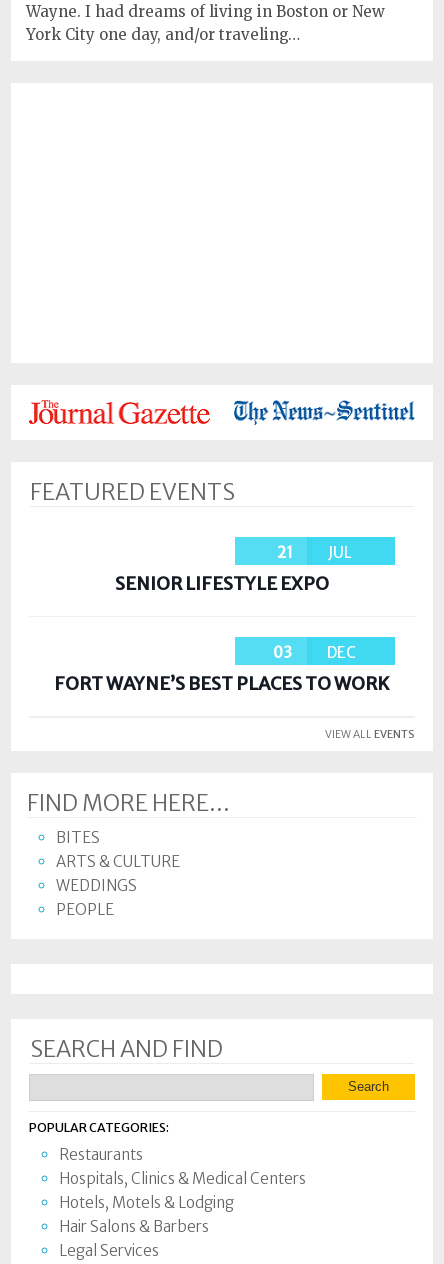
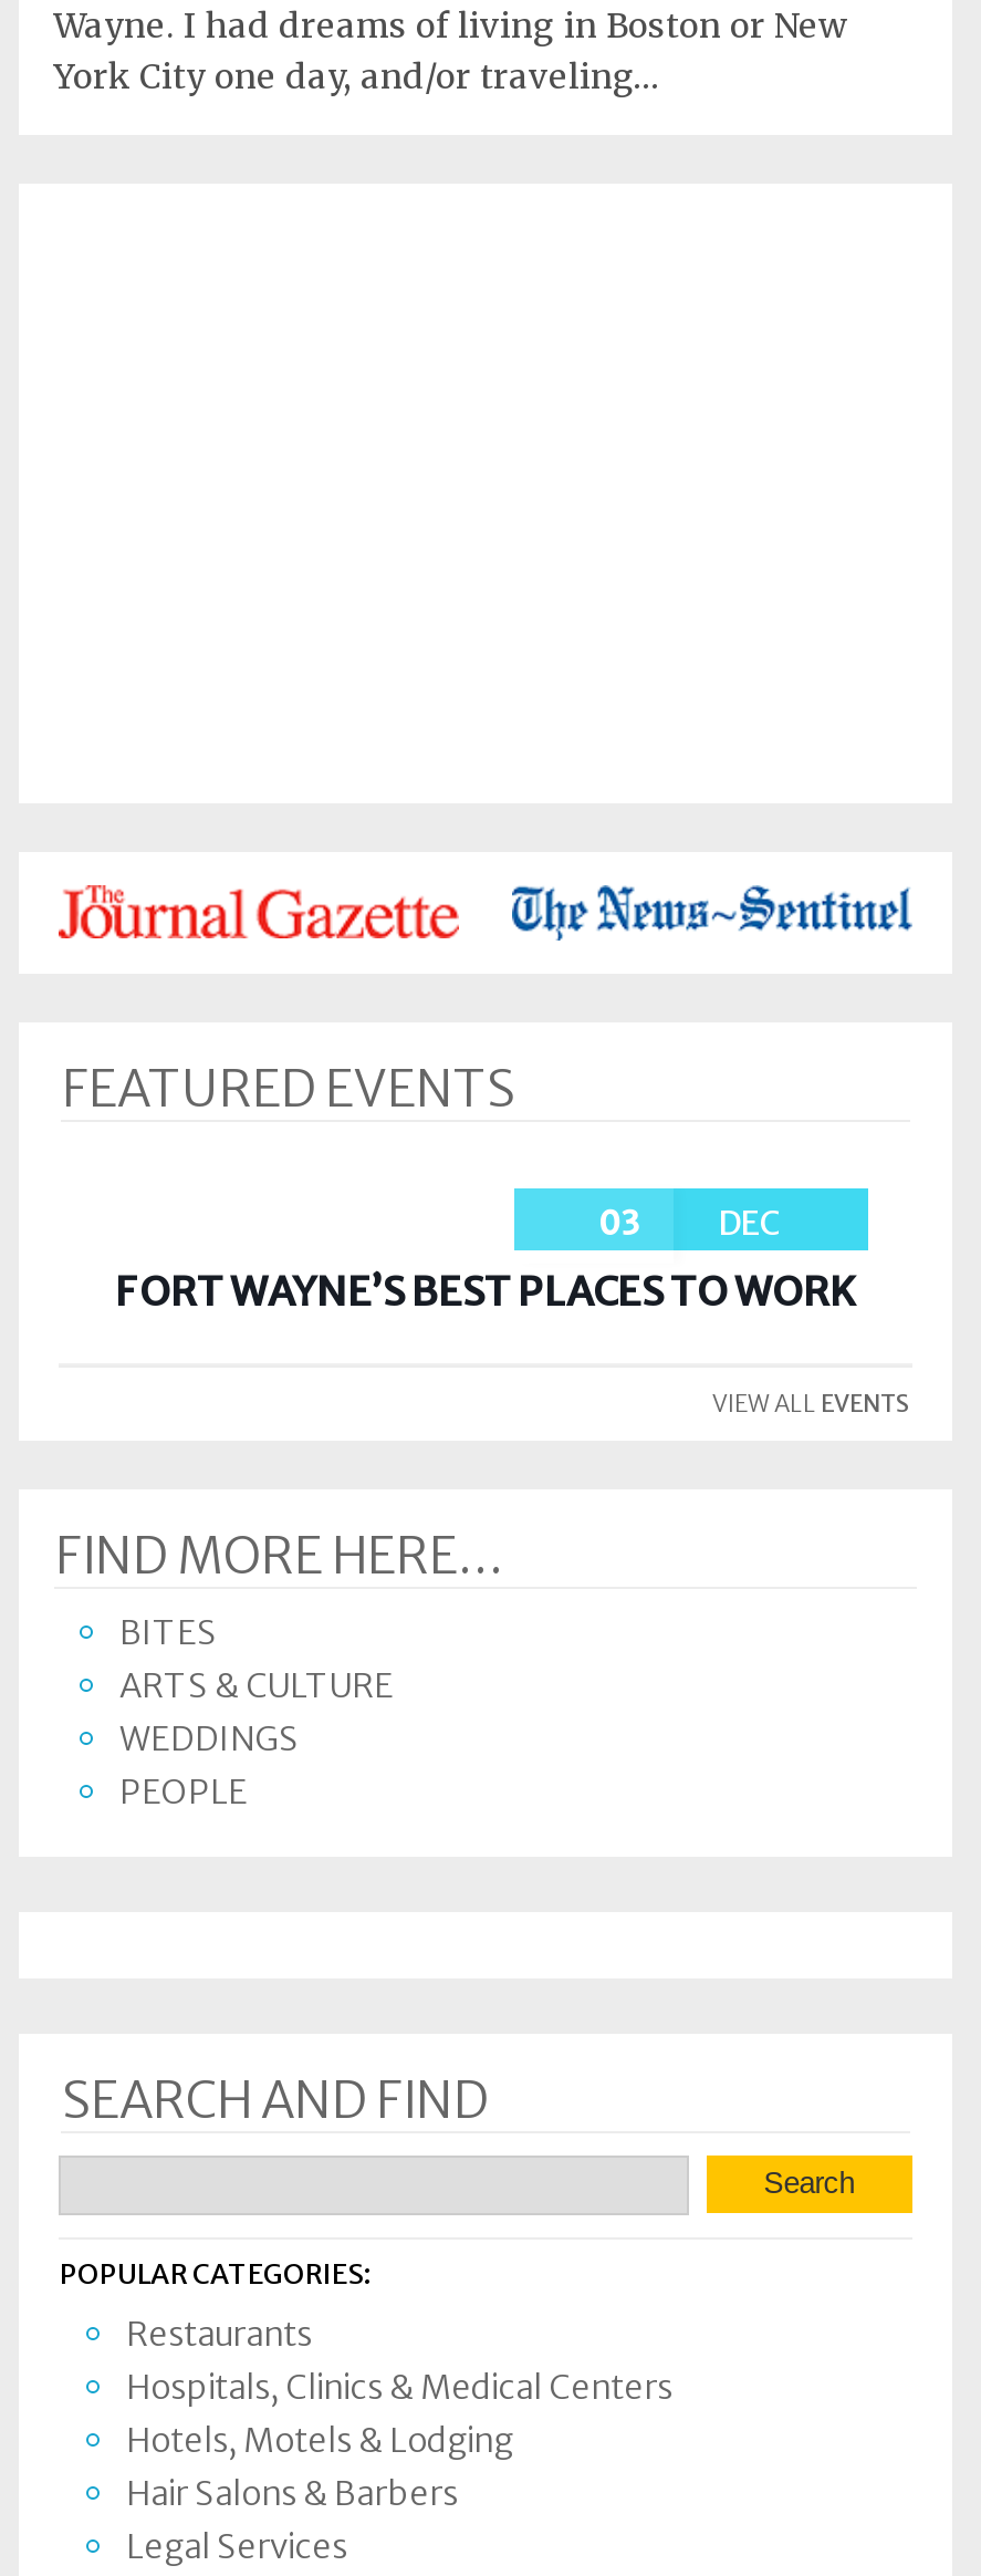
[115,543,352,595] 21 | JUL | SENIOR LIFESTYLE EXPO -> none

